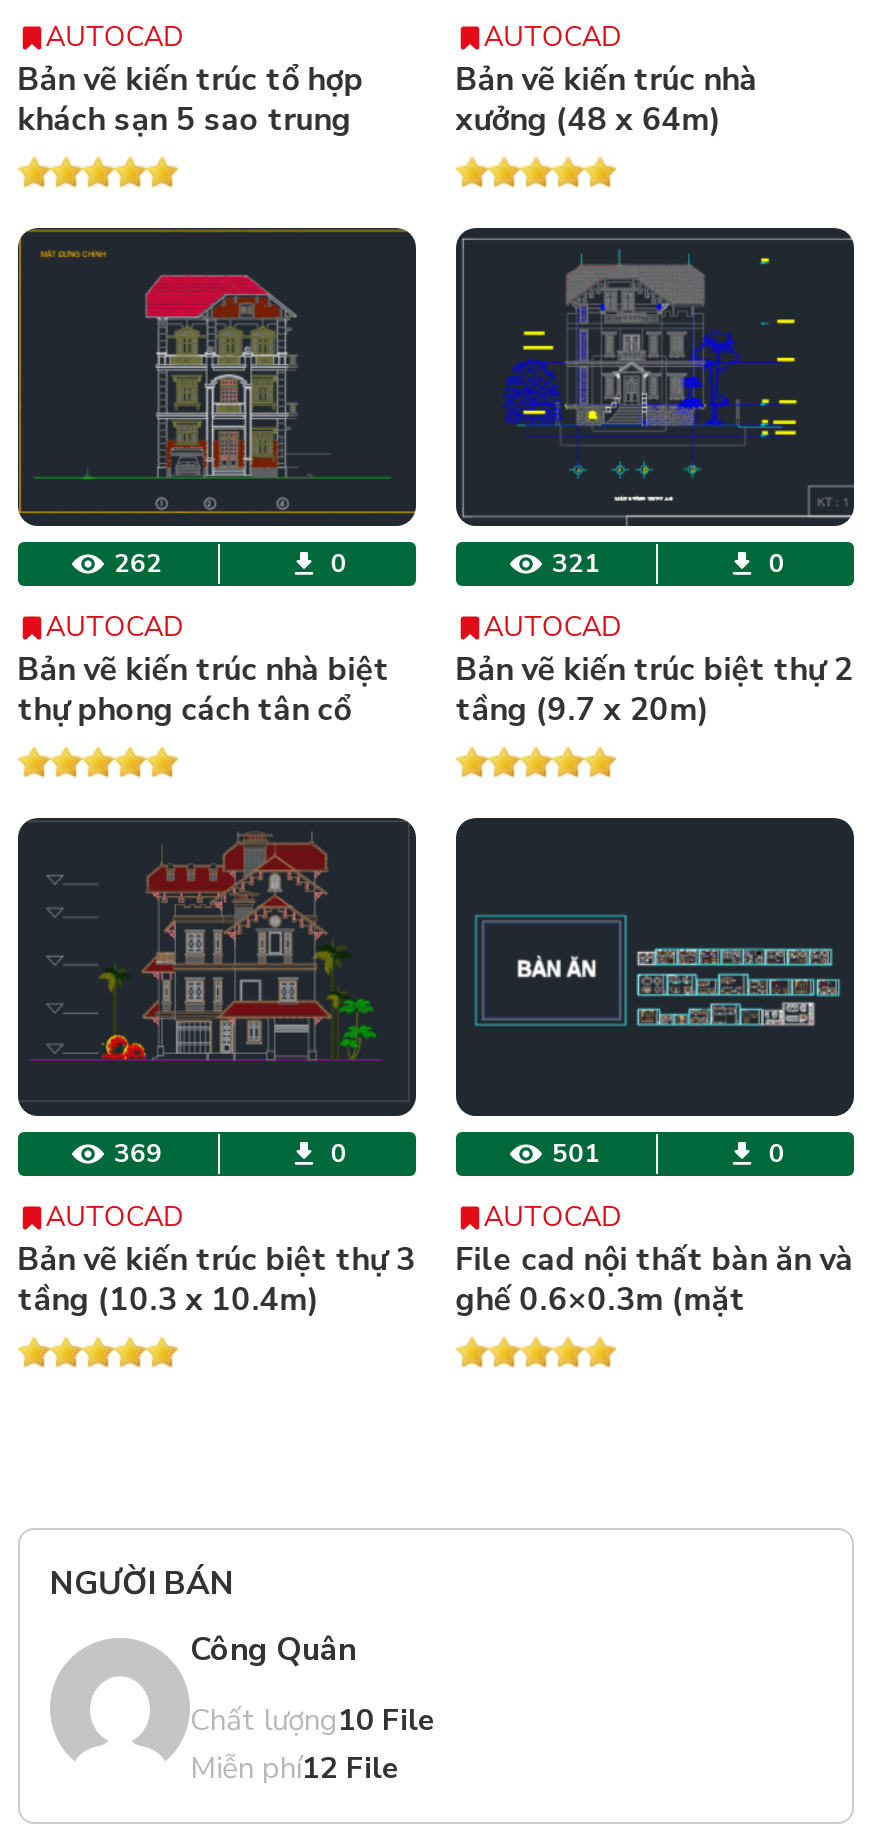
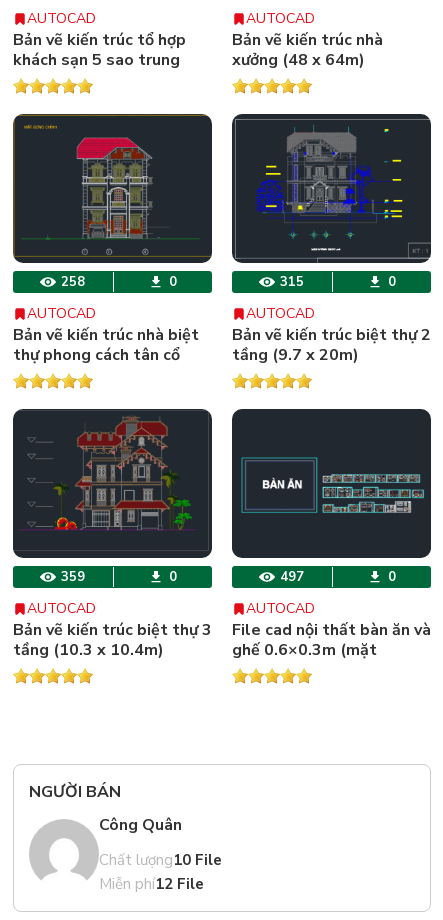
[114,546,162,582] 262 -> [61,273,85,291] 258
[552,546,600,582] 321 -> [280,273,304,291] 315
[114,1137,162,1173] 369 -> [61,568,85,586] 359
[552,1137,600,1173] 501 -> [280,568,304,586] 497

